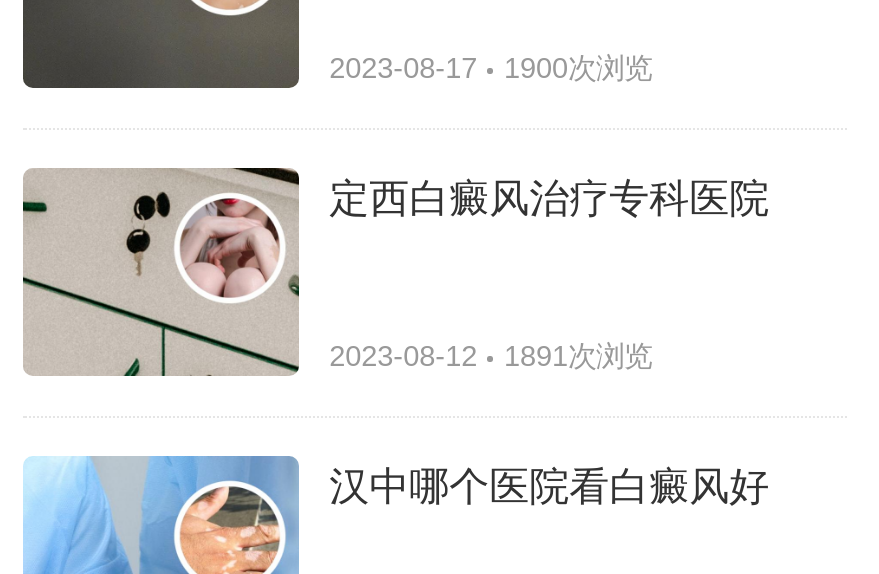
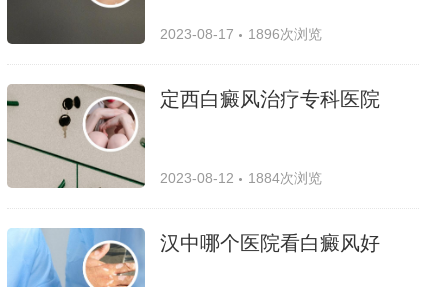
[329,53,652,85] 2023-08-17 1900次浏览 -> [160,26,321,42] 2023-08-17 1896次浏览
[329,340,652,372] 2023-08-12 1891次浏览 -> [160,170,321,186] 2023-08-12 1884次浏览

